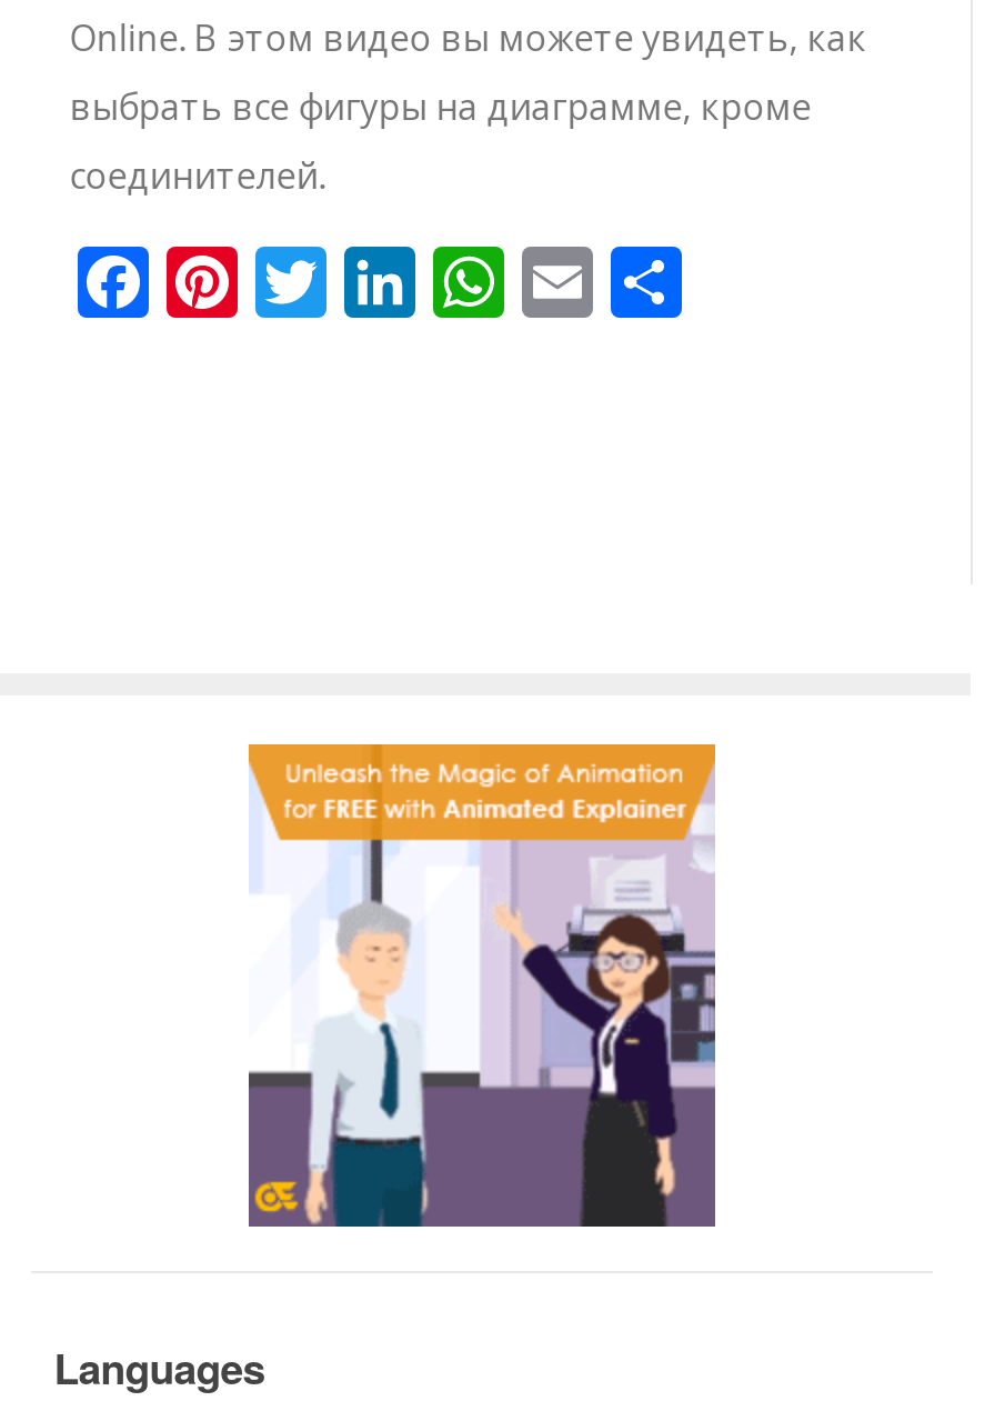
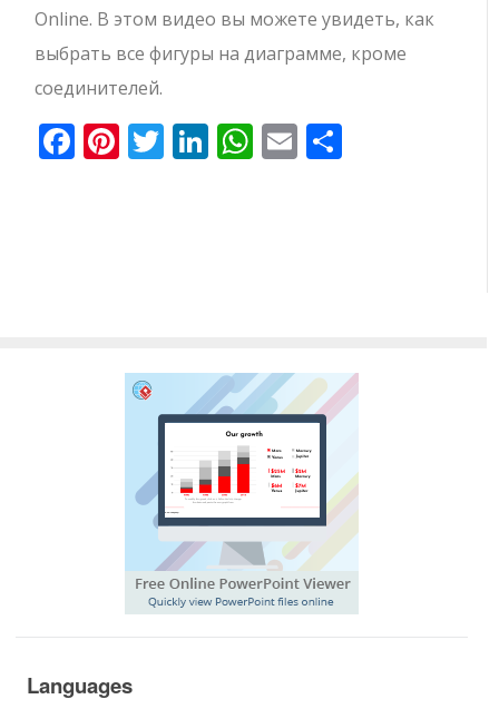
[247,742,717,1229] [image] -> [125,373,359,614] [image]

